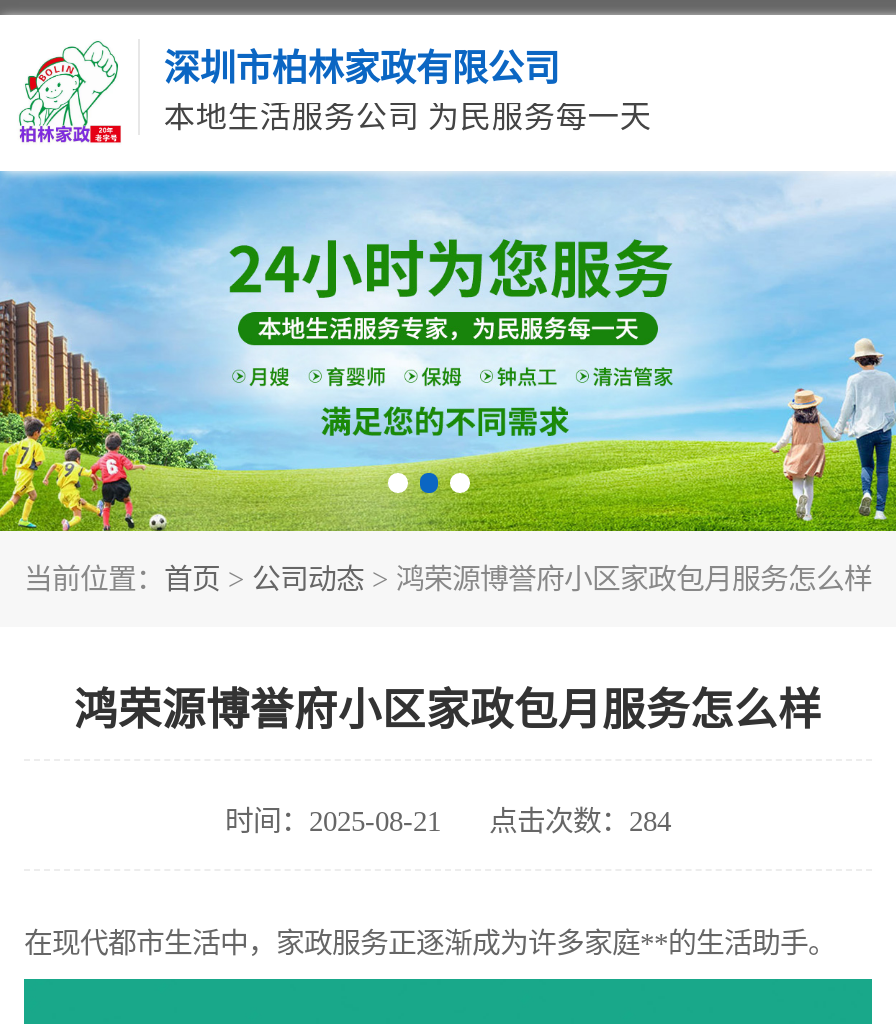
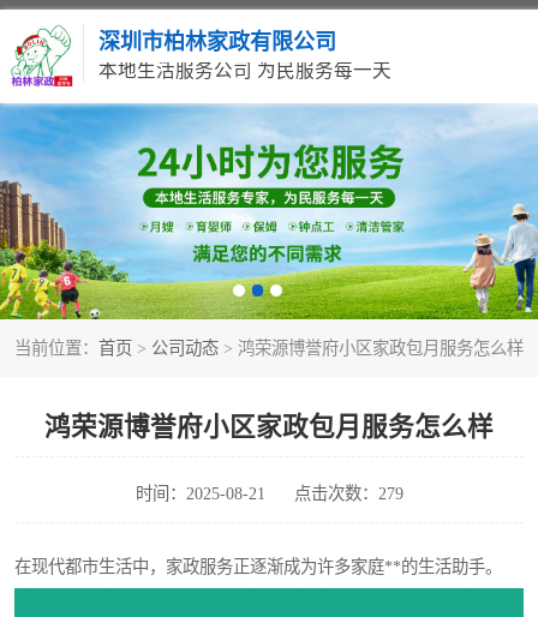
[225,805,671,837] 时间：2025-08-21 点击次数：284 -> [135,484,403,503] 时间：2025-08-21 点击次数：279

